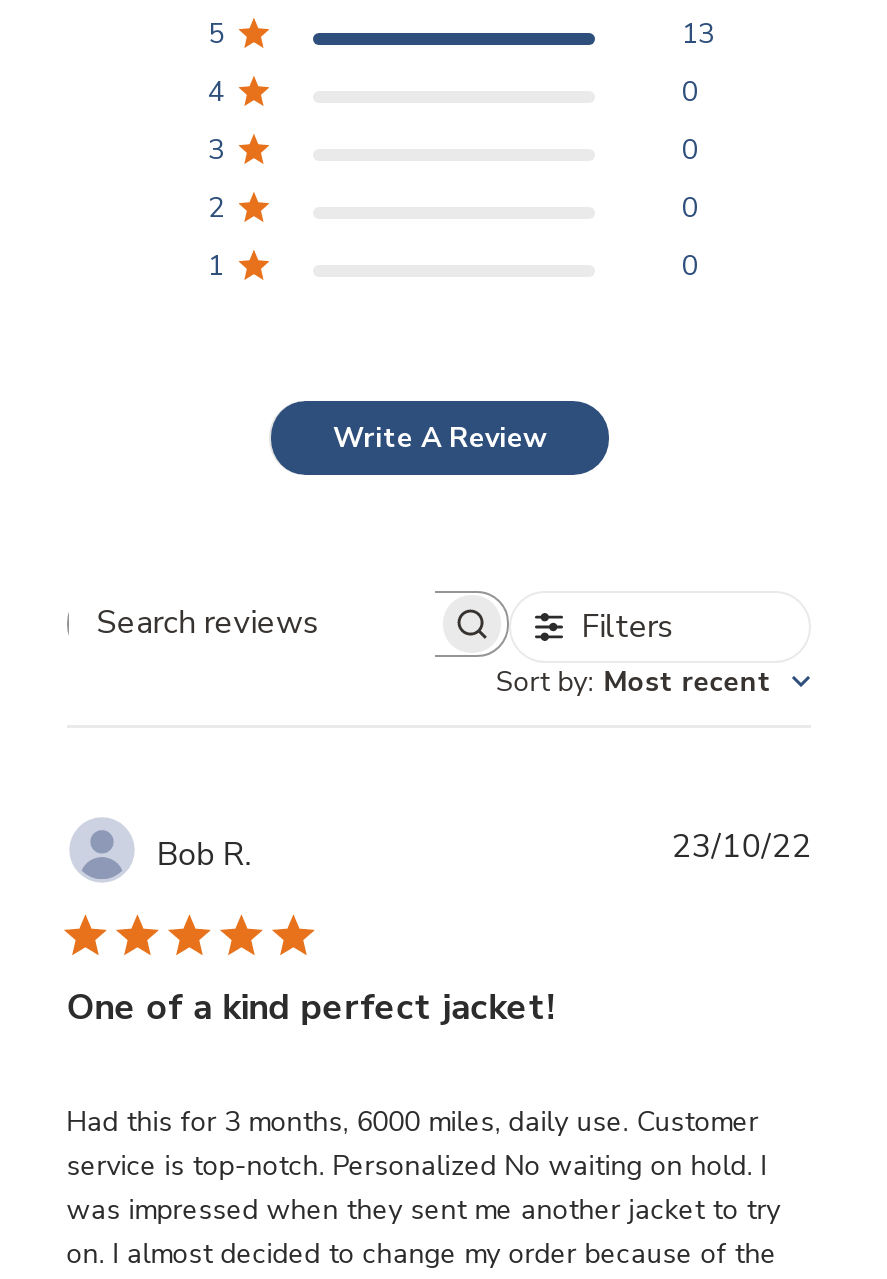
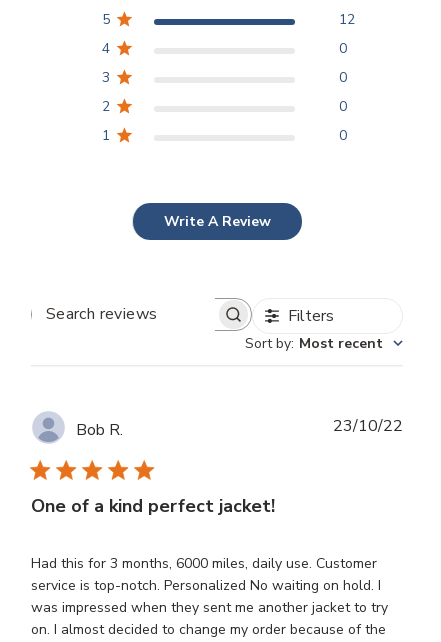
[682,14,714,52] 13 -> [338,10,354,29] 12

